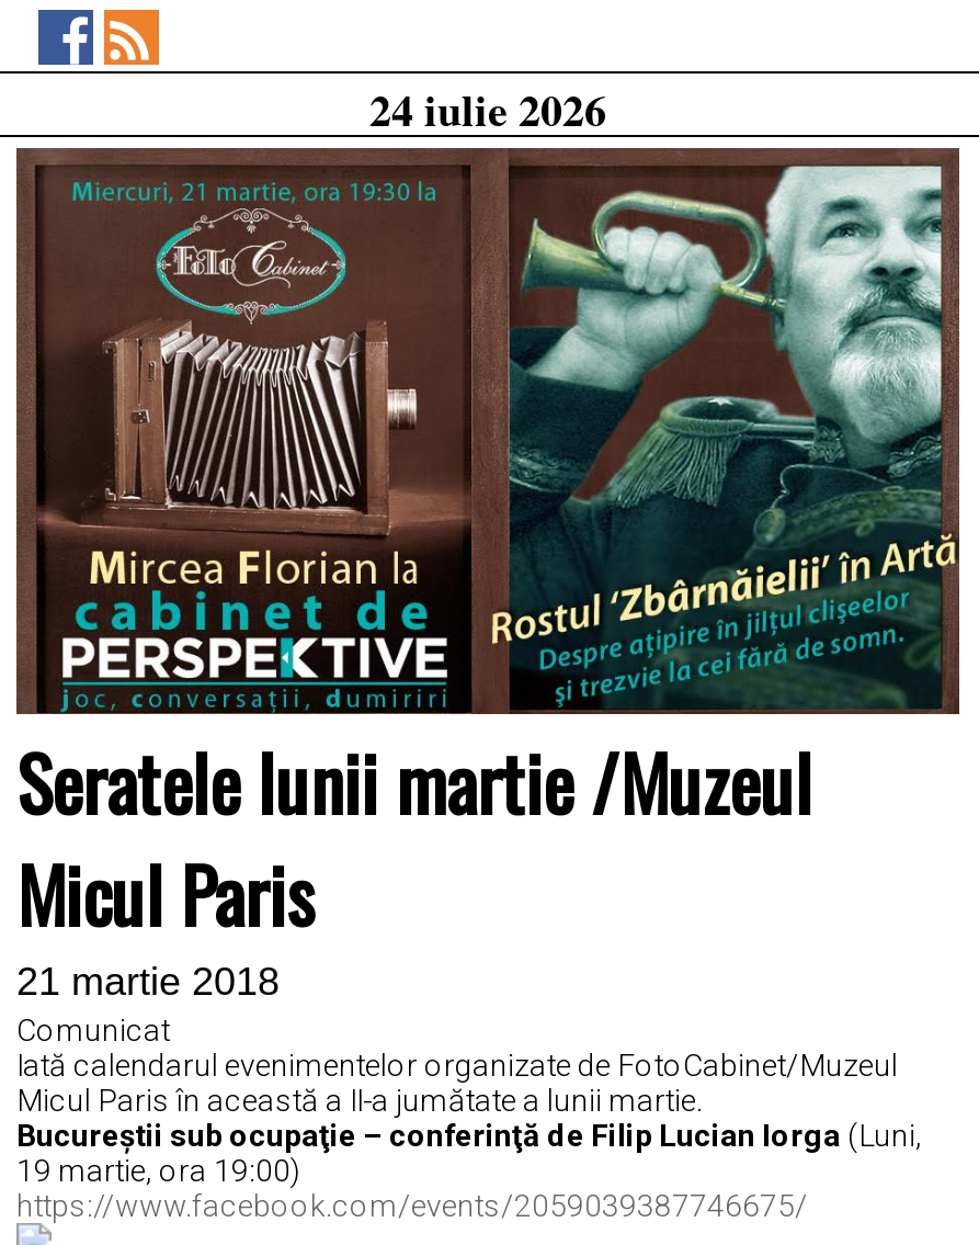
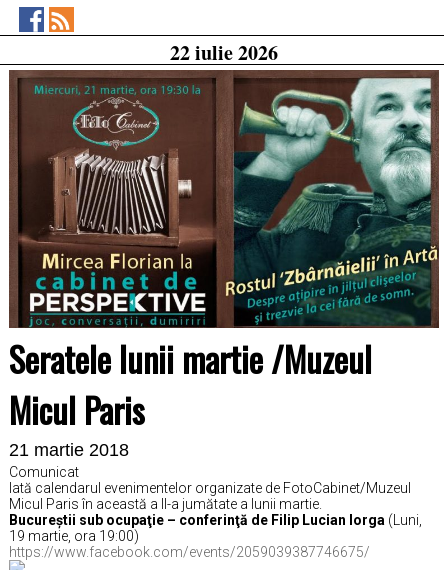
[369,77,606,141] 24 iulie 2026 -> [170,38,278,67] 22 iulie 2026

